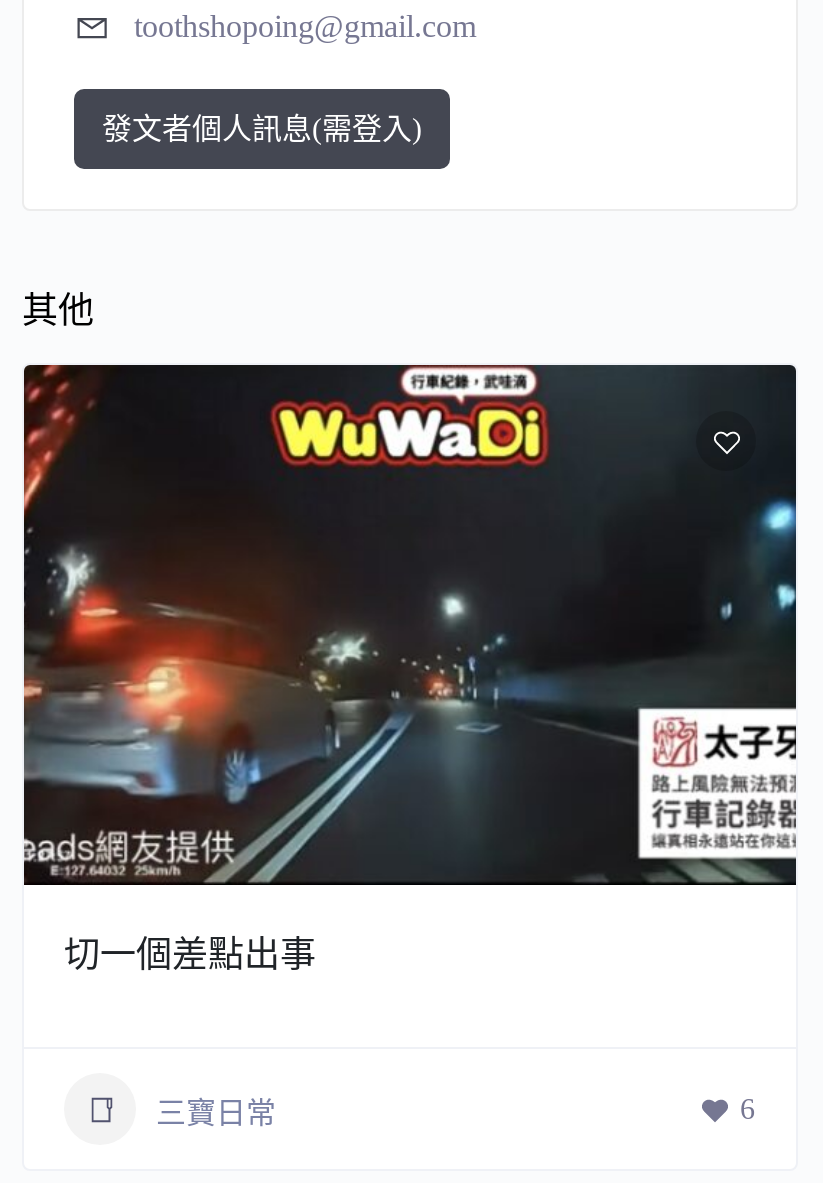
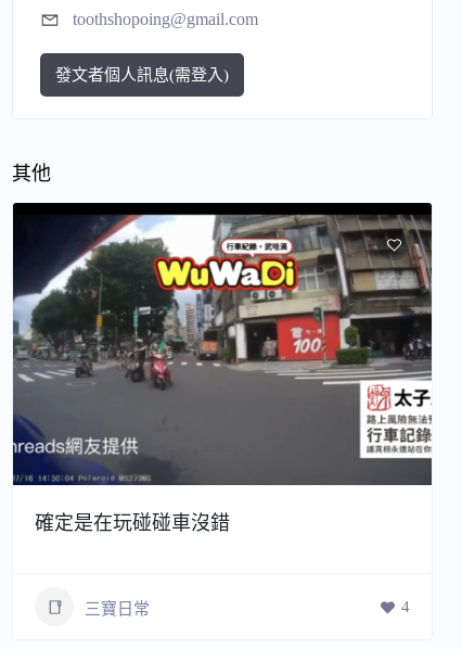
[22,363,798,975] [image] | 切一個差點出事 -> [12,202,433,534] [image] | 確定是在玩碰碰車沒錯
[740,1092,756,1124] 6 -> [401,598,410,615] 4

